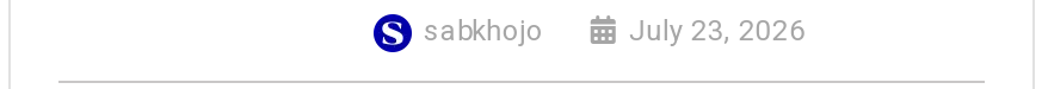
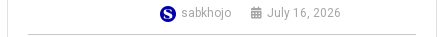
[629,15,805,48] July 23, 2026 -> [267,6,341,20] July 16, 2026

